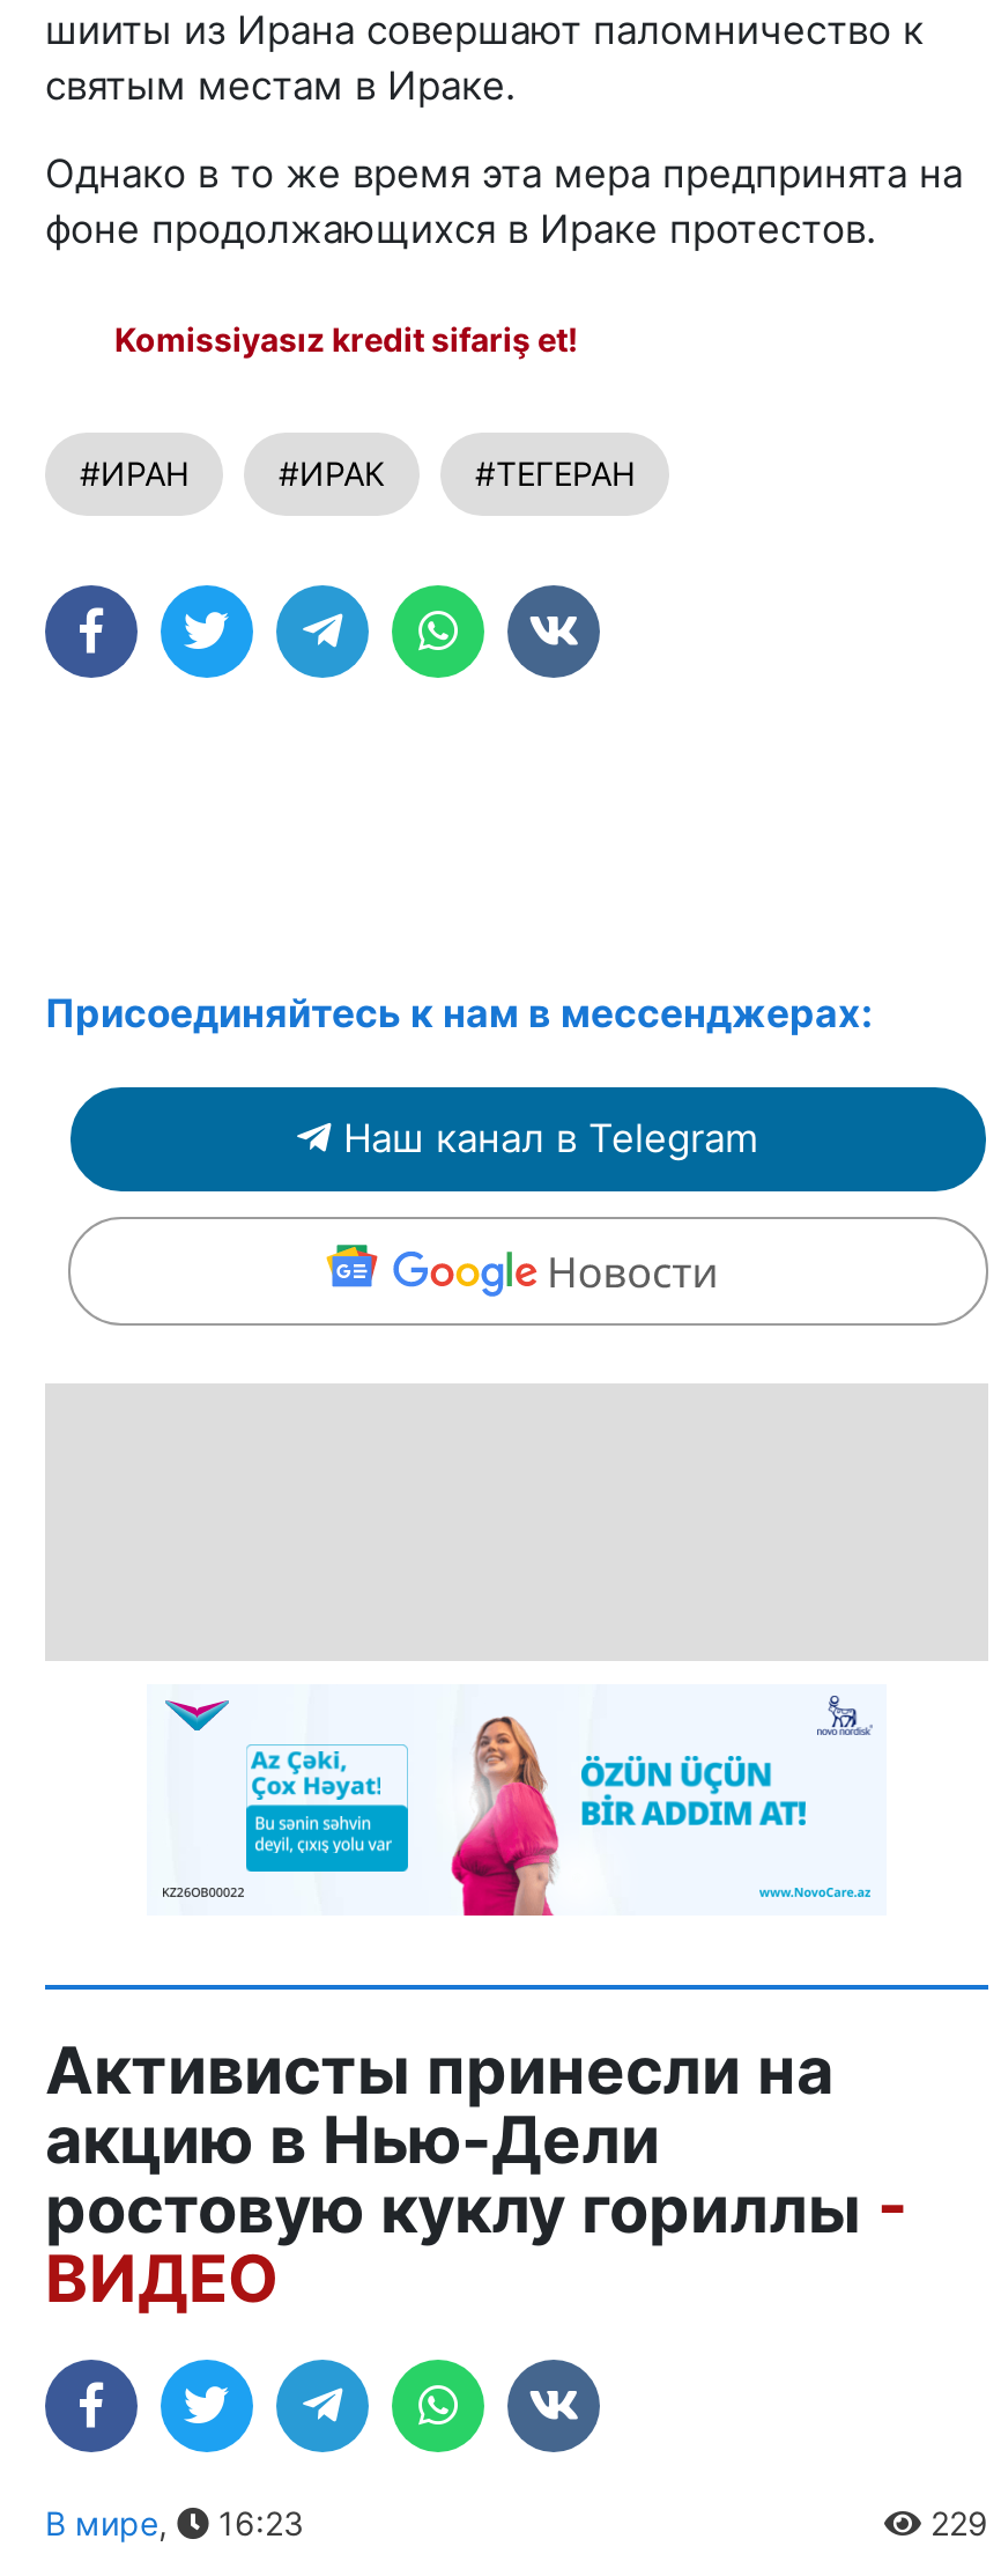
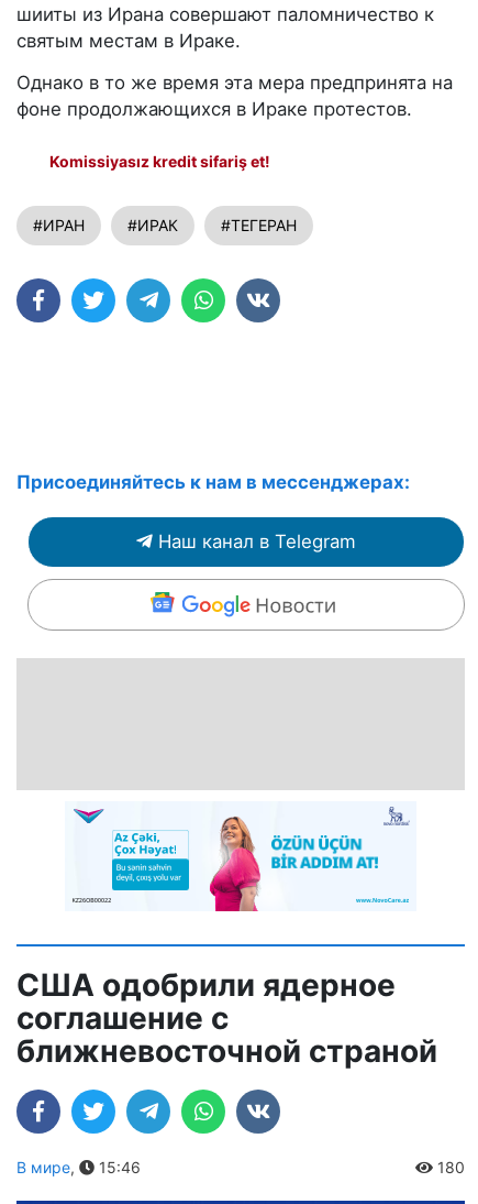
[45,2030,907,2317] Активисты принесли на | акцию в Нью-Дели | ростовую куклу гориллы - | ВИДЕО -> [16,966,437,1069] США одобрили ядерное | соглашение с | ближневосточной страной
[209,2502,988,2541] 16:23 | 229 -> [95,1157,465,1176] 15:46 | 180

